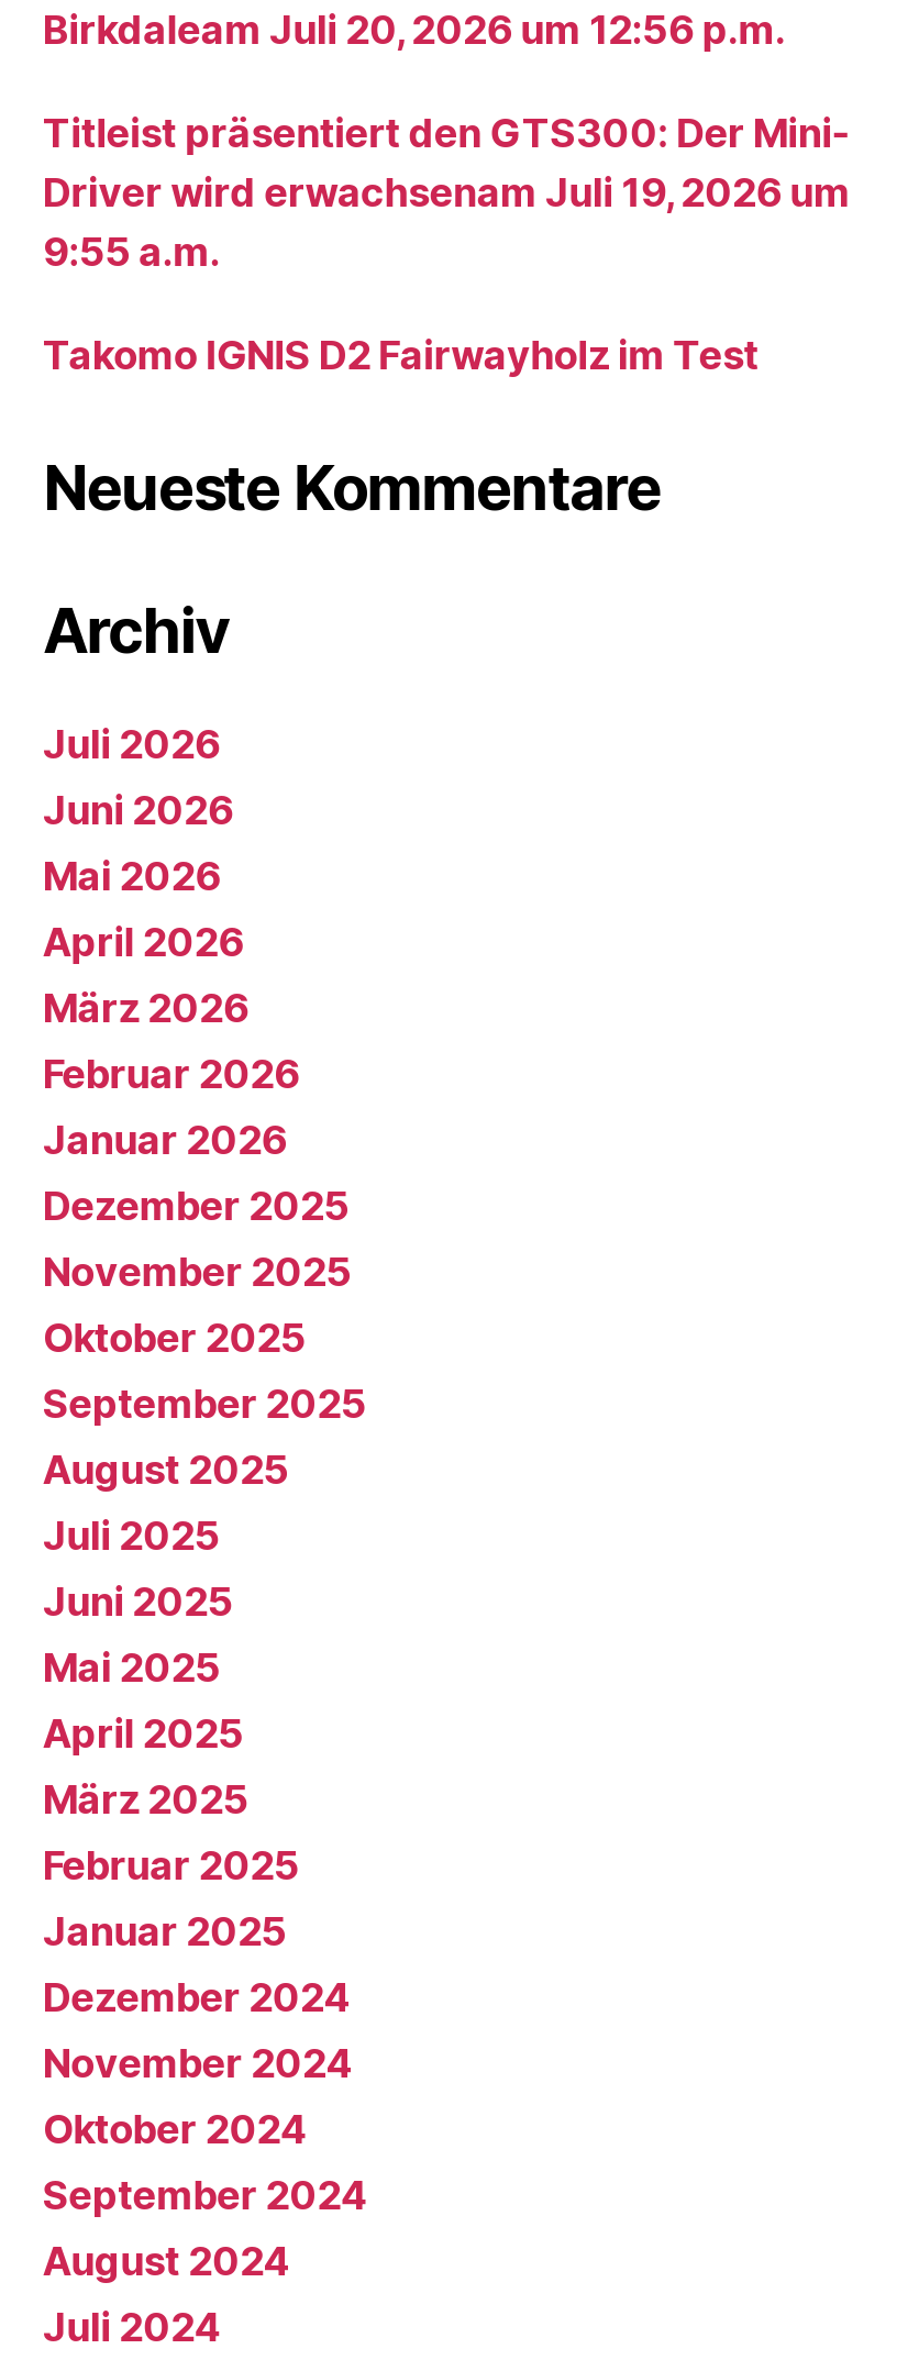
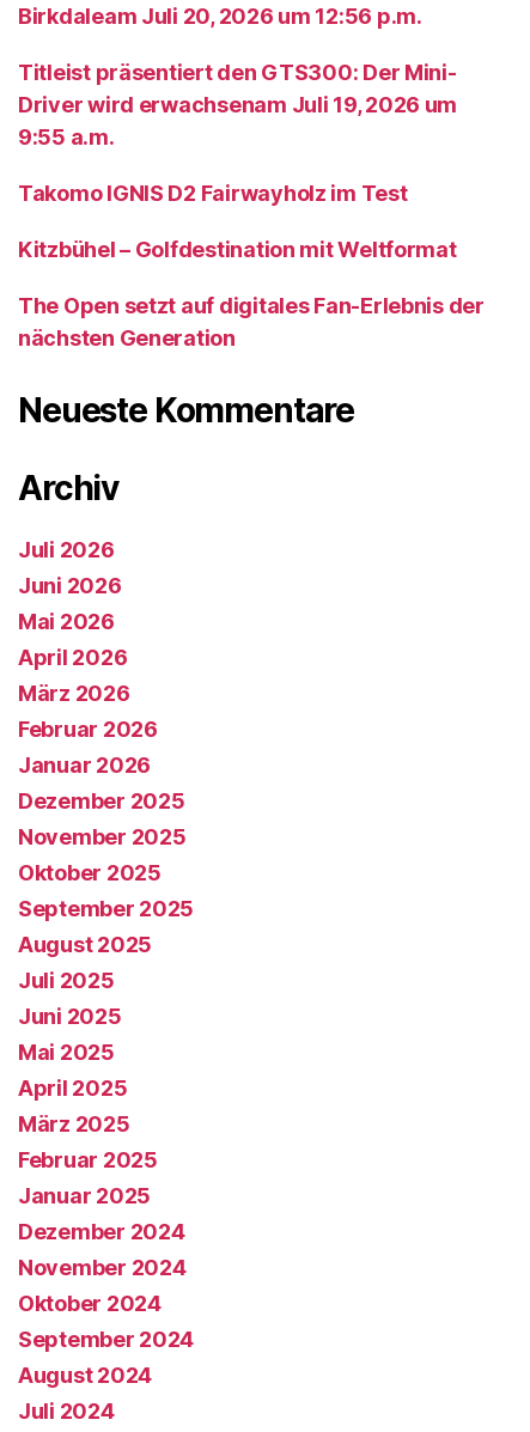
none -> [18,237,484,351] Kitzbühel – Golfdestination mit Weltformat | The Open setzt auf digitales Fan-Erlebnis der | nächsten Generation

